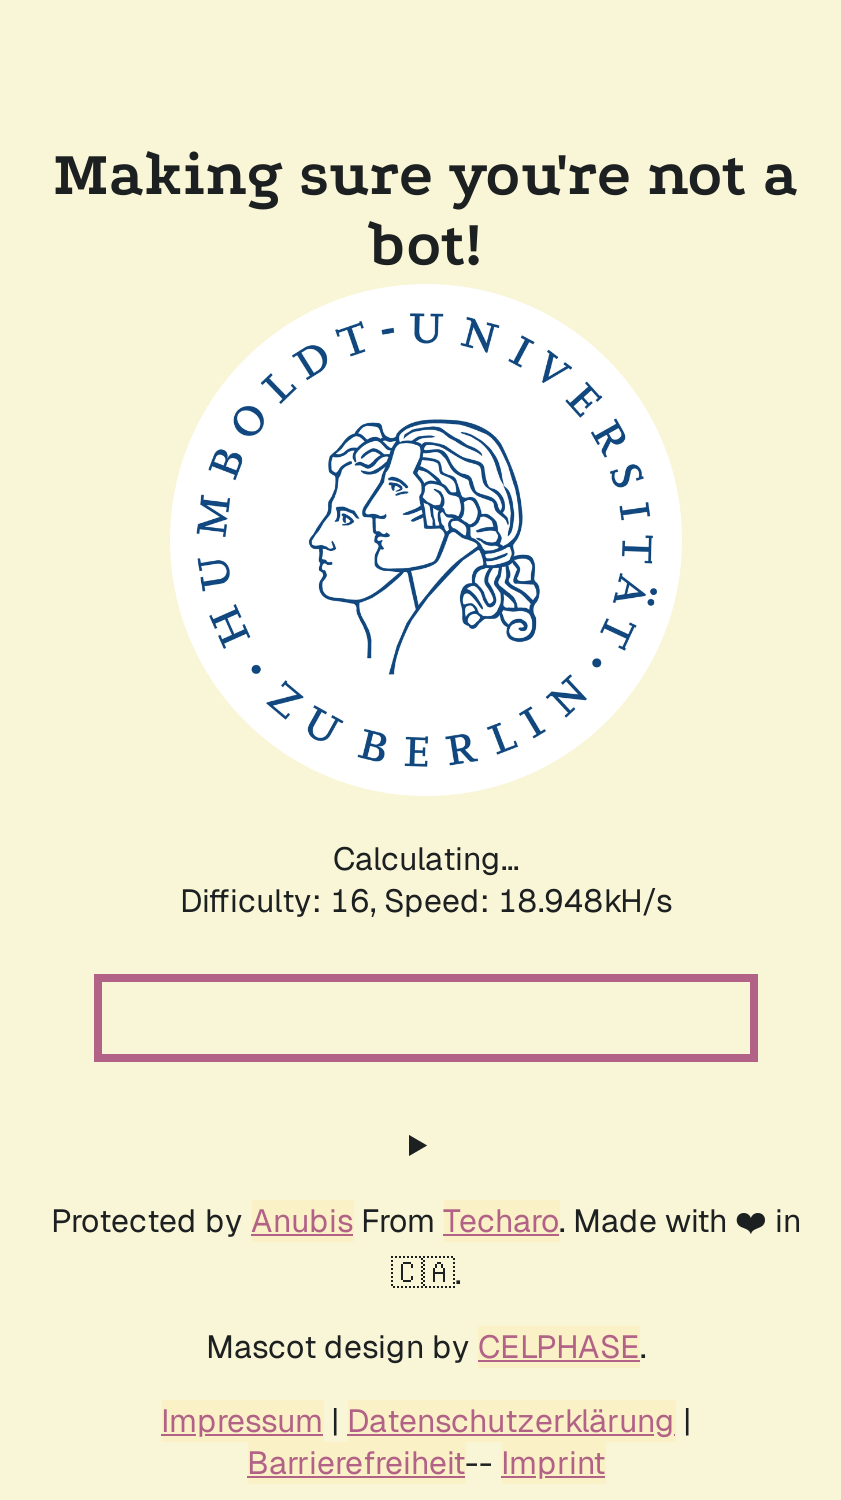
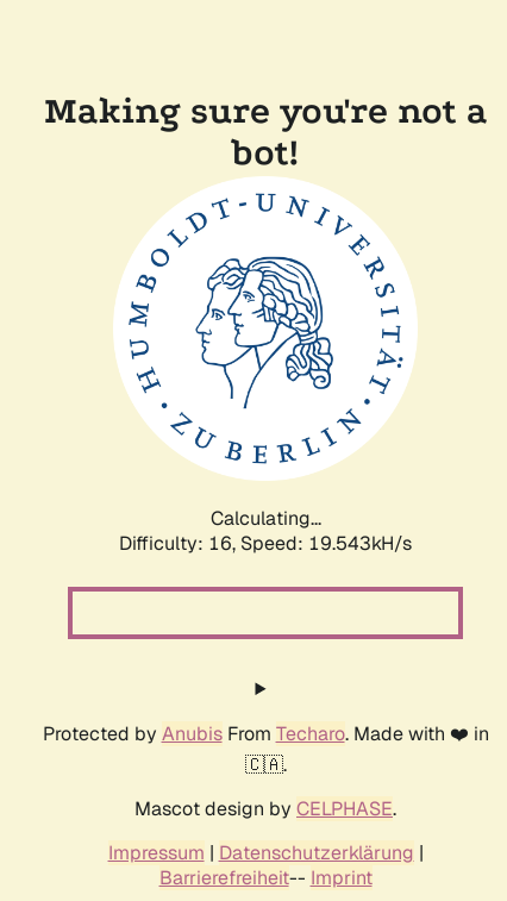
[180,880,672,922] Difficulty: 16, Speed: 18.948kH/s -> [119,531,412,556] Difficulty: 16, Speed: 19.543kH/s

